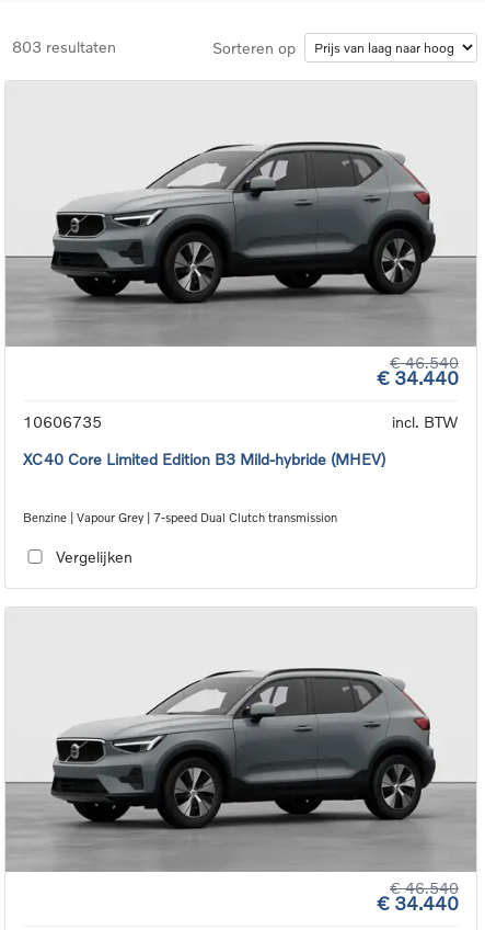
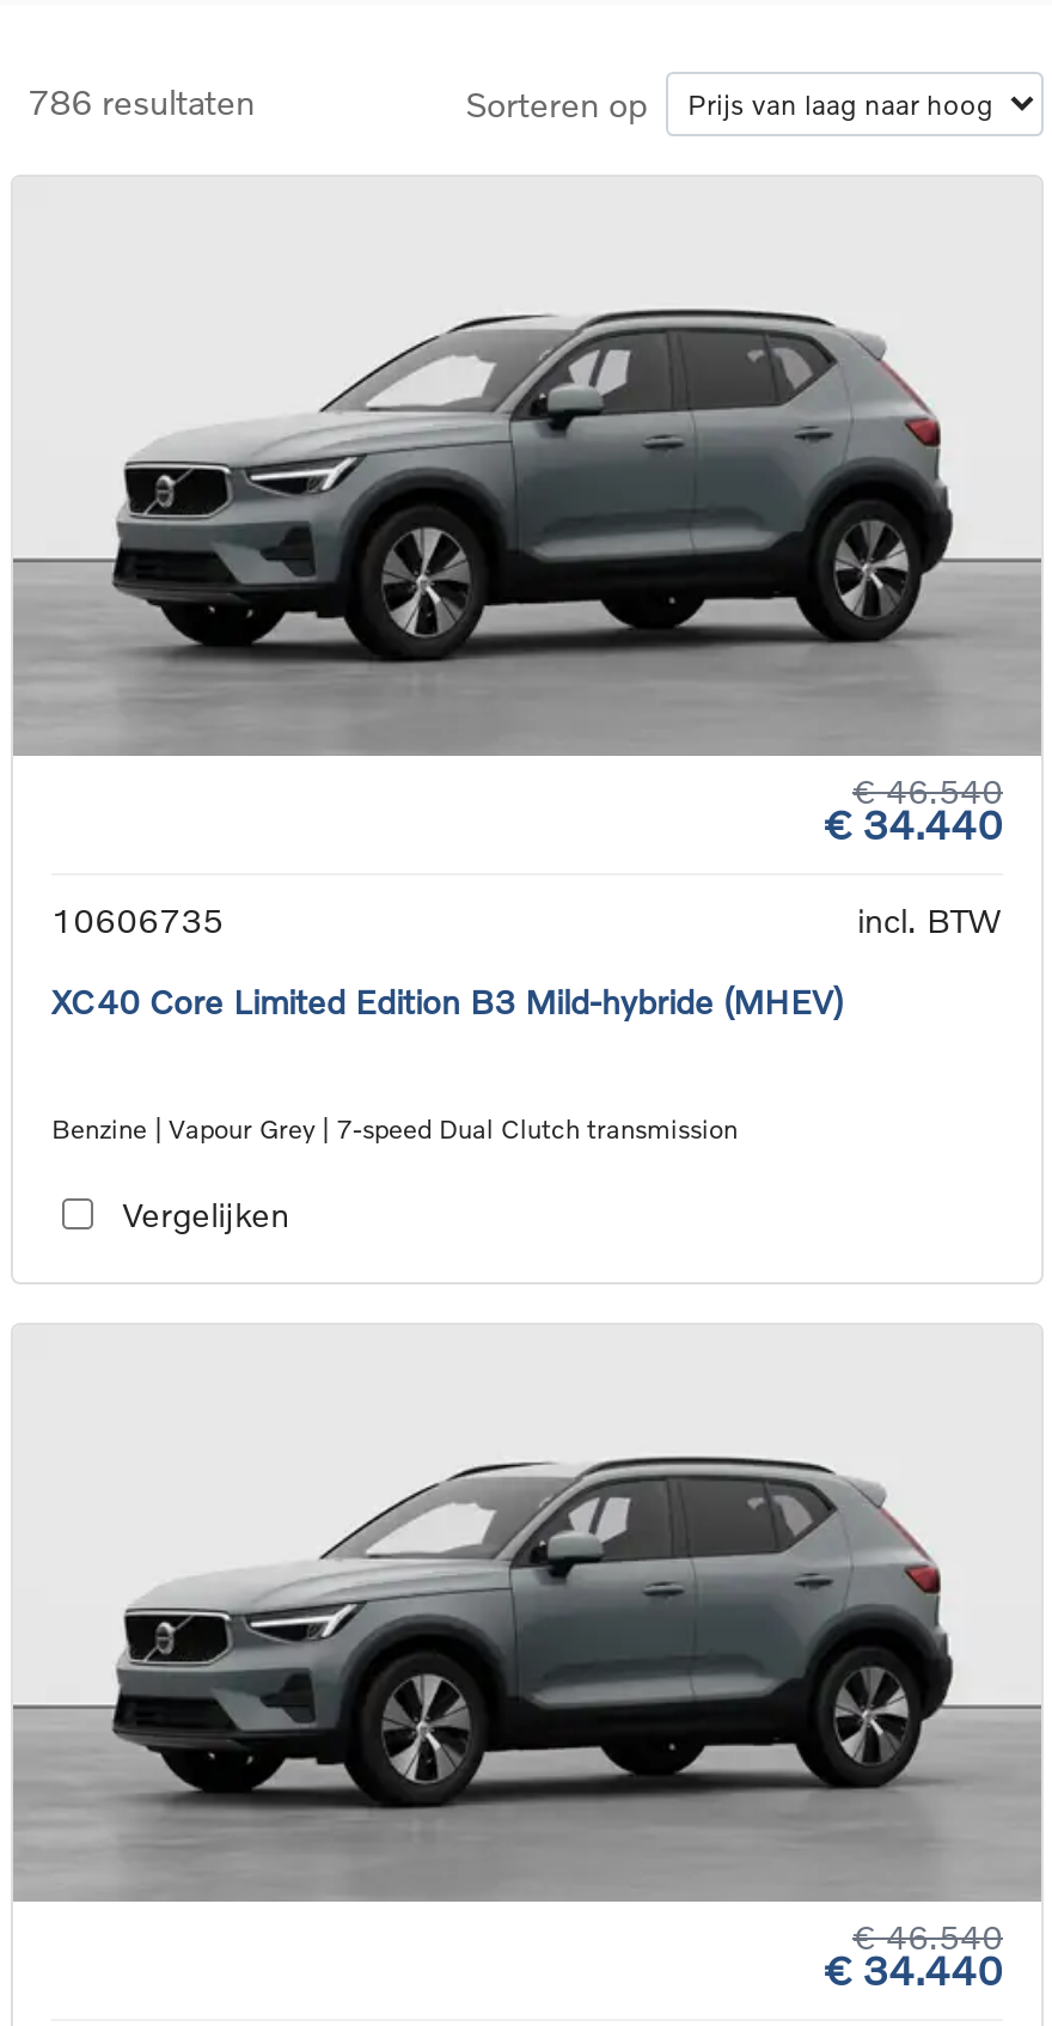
[12,37,116,56] 803 resultaten -> [27,81,255,122] 786 resultaten

